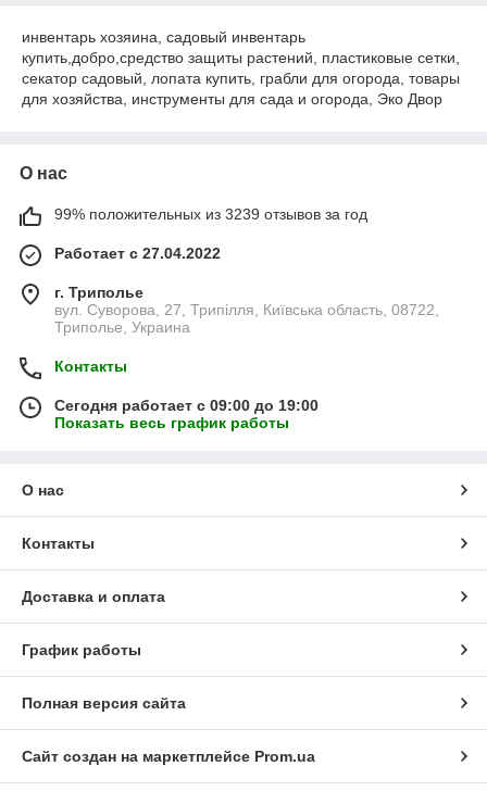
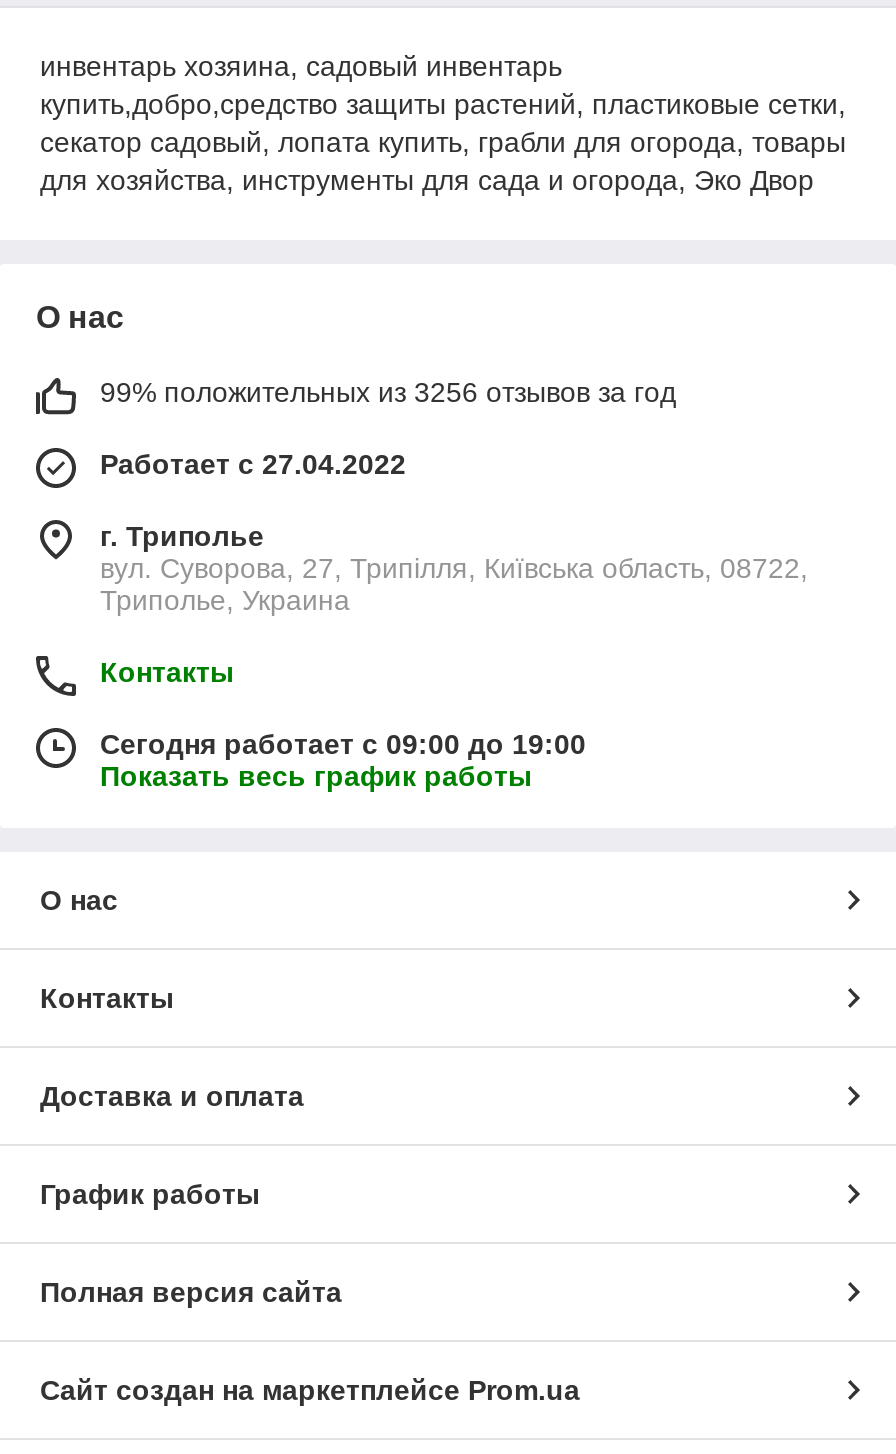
[54,205,367,223] 99% положительных из 3239 отзывов за год -> [100,376,676,408] 99% положительных из 3256 отзывов за год

